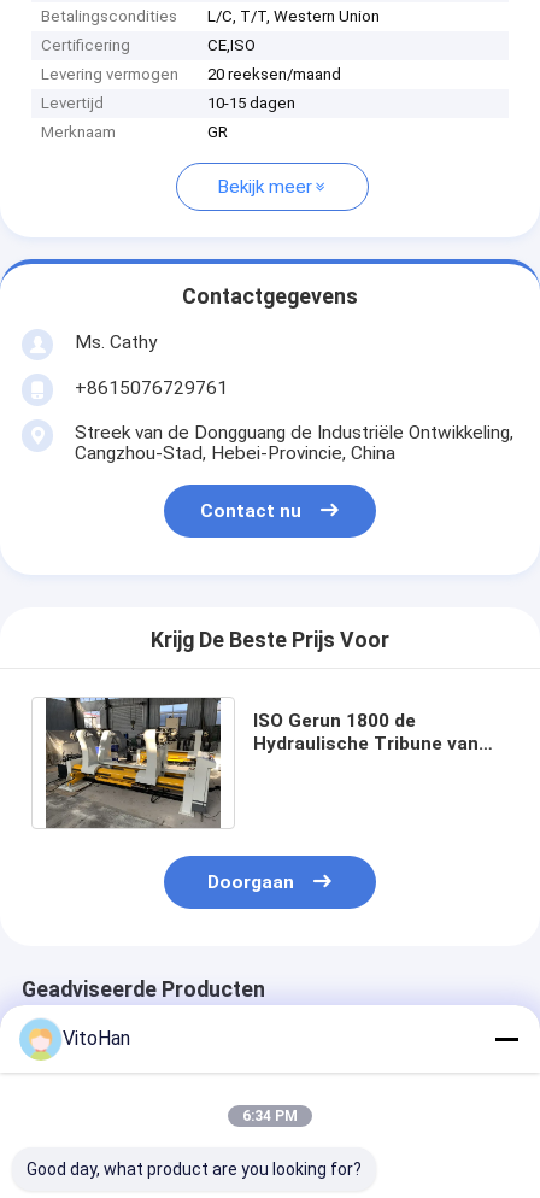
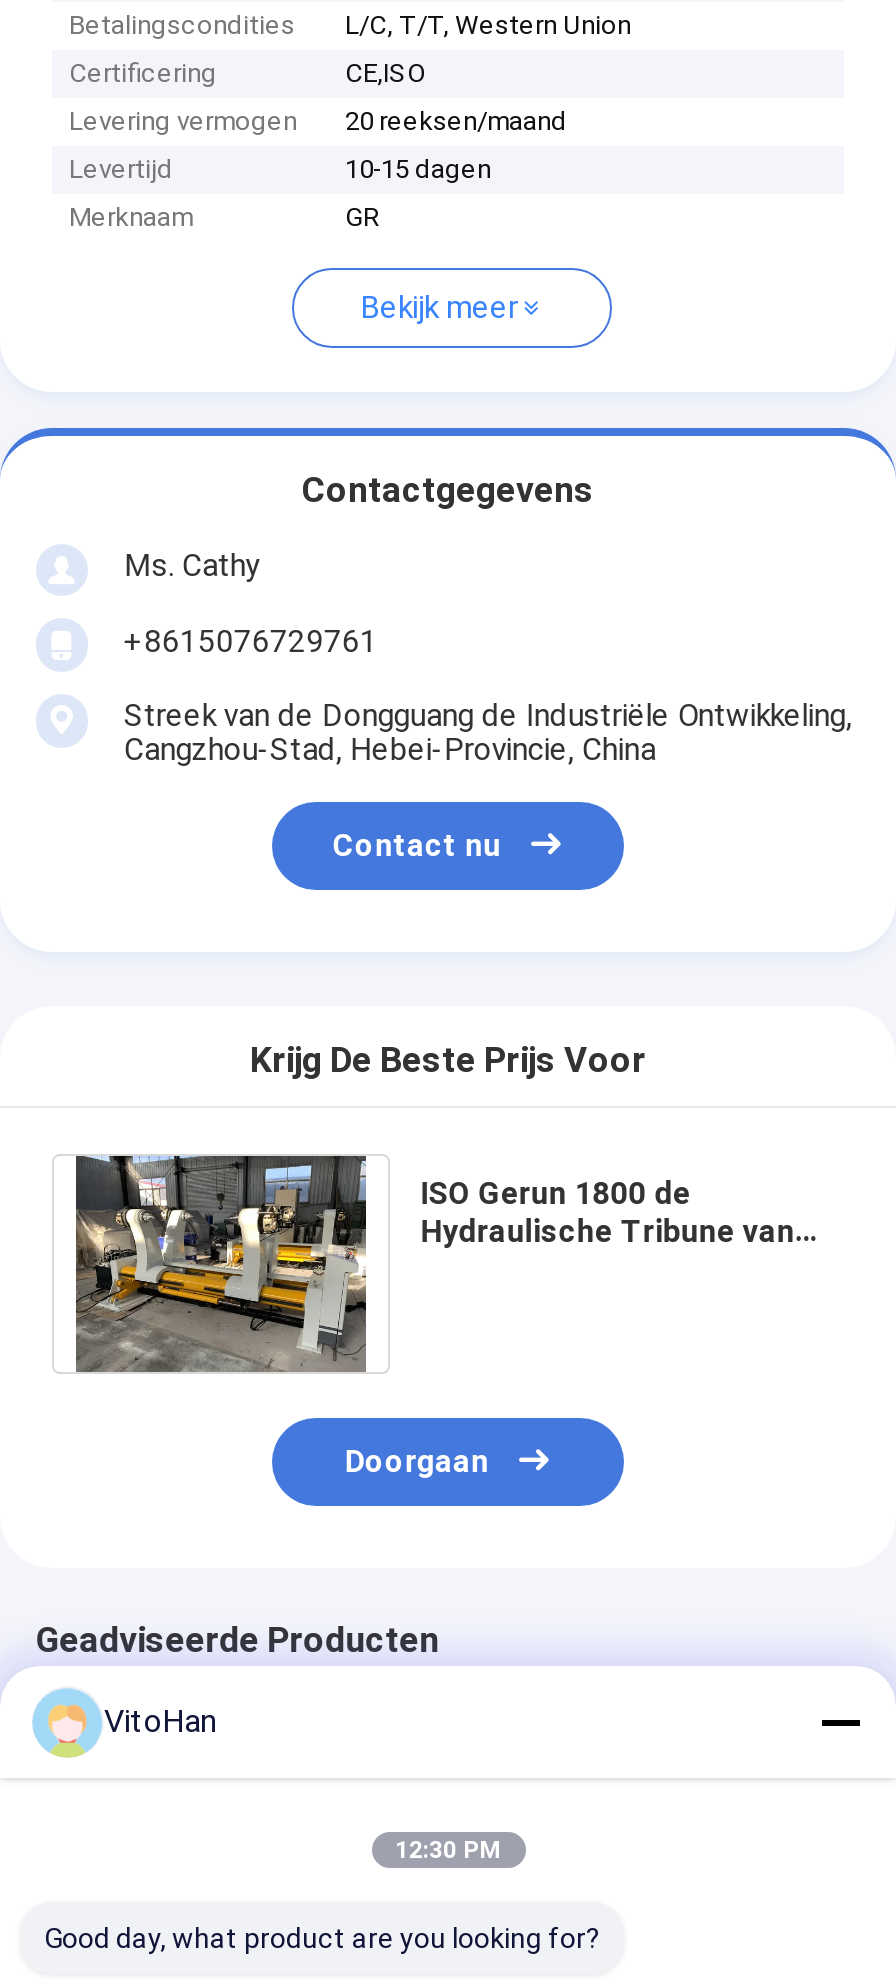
[242,1108,298,1124] 6:34 PM -> [395,1836,501,1864] 12:30 PM

